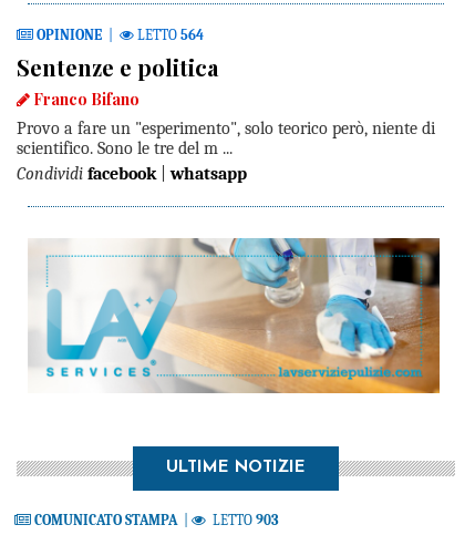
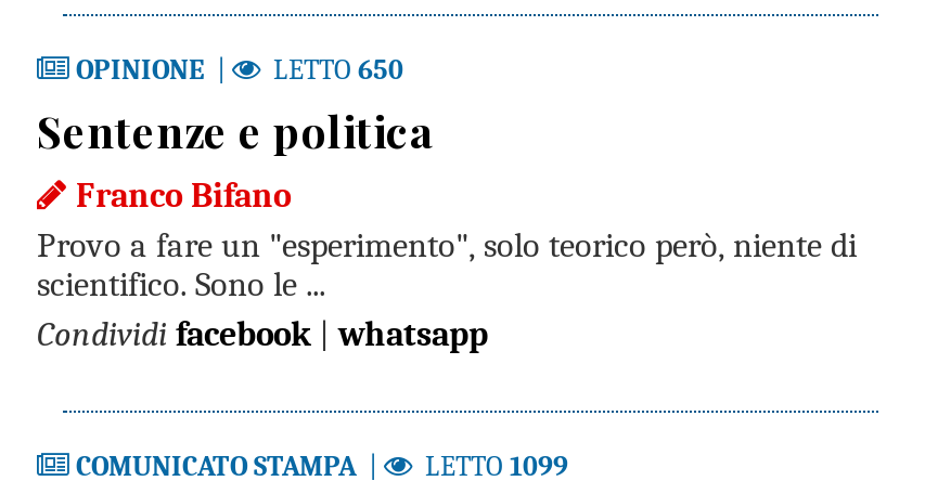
[134,27,204,44] LETTO 564 -> [260,53,403,86] LETTO 650
[17,139,233,159] scientifico. Sono le tre del m ... -> [37,265,325,304] scientifico. Sono le ...
[28,237,441,389] [image] -> none
[166,460,306,476] ULTIME NOTIZIE -> none
[206,512,279,528] LETTO 903 -> [412,450,568,482] LETTO 1099

